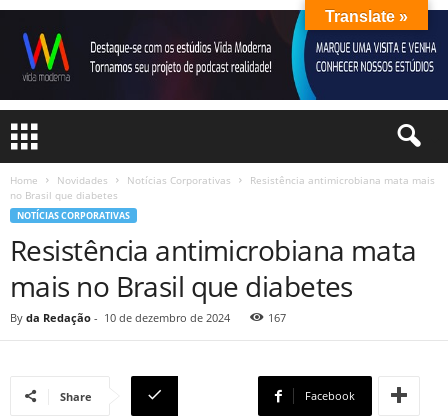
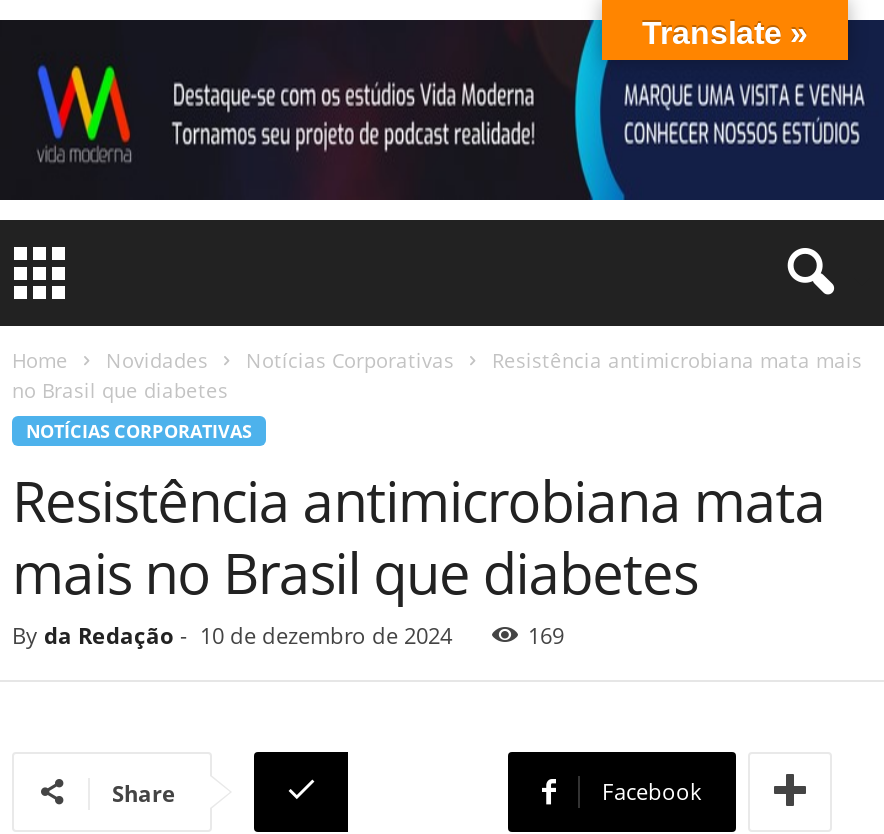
[268,310,286,325] 167 -> [528,620,564,650] 169

